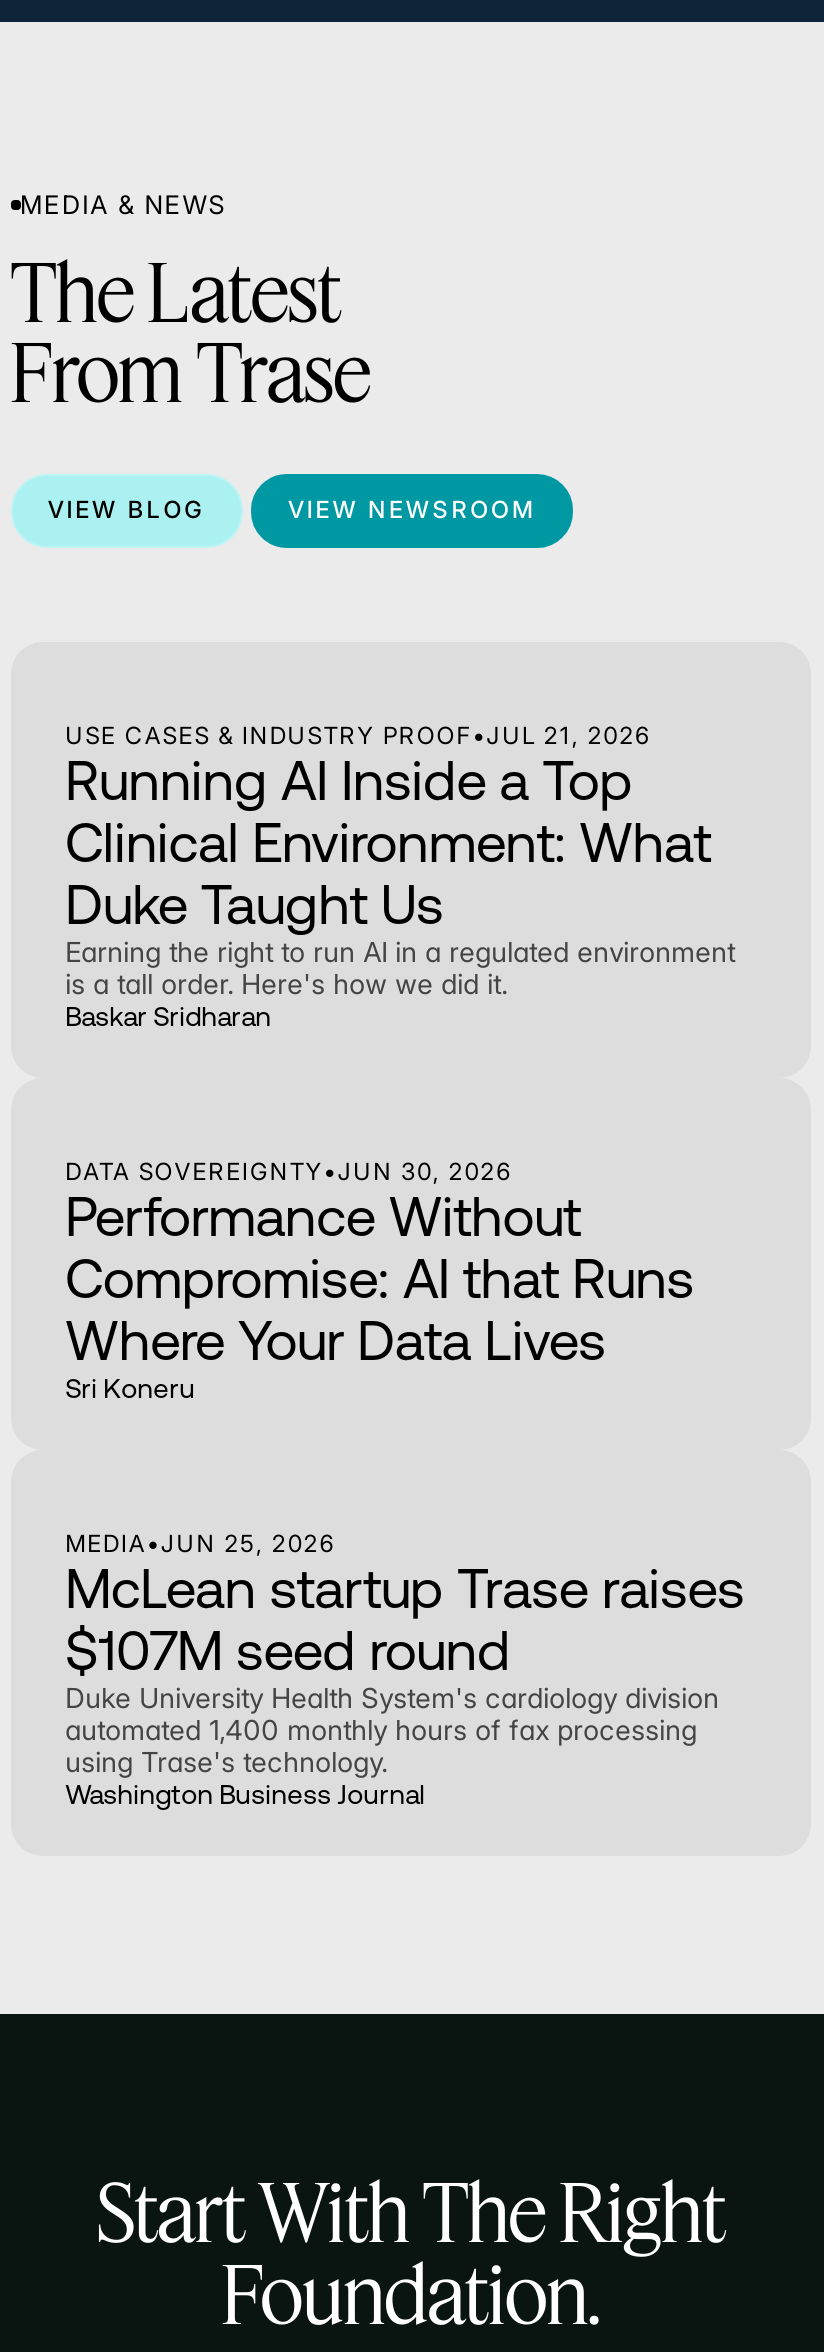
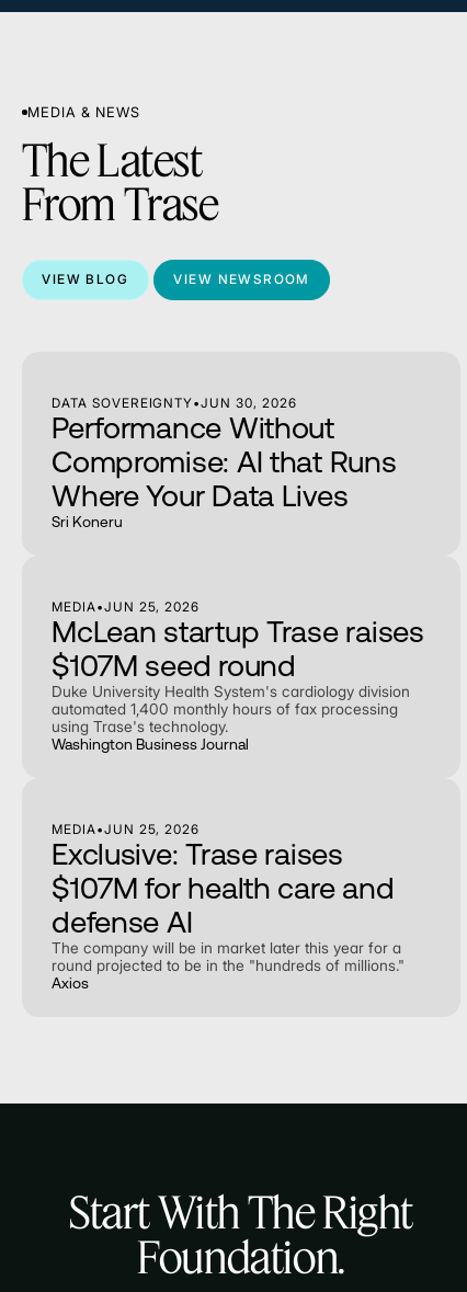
[65,721,735,1031] USE CASES & INDUSTRY PROOF •JUL 21, 2026 | Running AI Inside a Top | Clinical Environment: What | Duke Taught Us | Earning the right to run AI in a regulated environment | is a tall order. Here's how we did it. | Baskar Sridharan -> none
moved [65,1157,744,1809] -> [52,395,424,752]: DATA SOVEREIGNTY •JUN 30, 2026 | Performance Without | Compromise: AI that Runs | ... | using Trase's technology. | Washington Business Journal
none -> [52,821,405,991] MEDIA • JUN 25, 2026 | Exclusive: Trase raises | $107M for health care and | defense AI | The company will be in market later this year for a | round projected to be in the "hundreds of millions." | Axios

